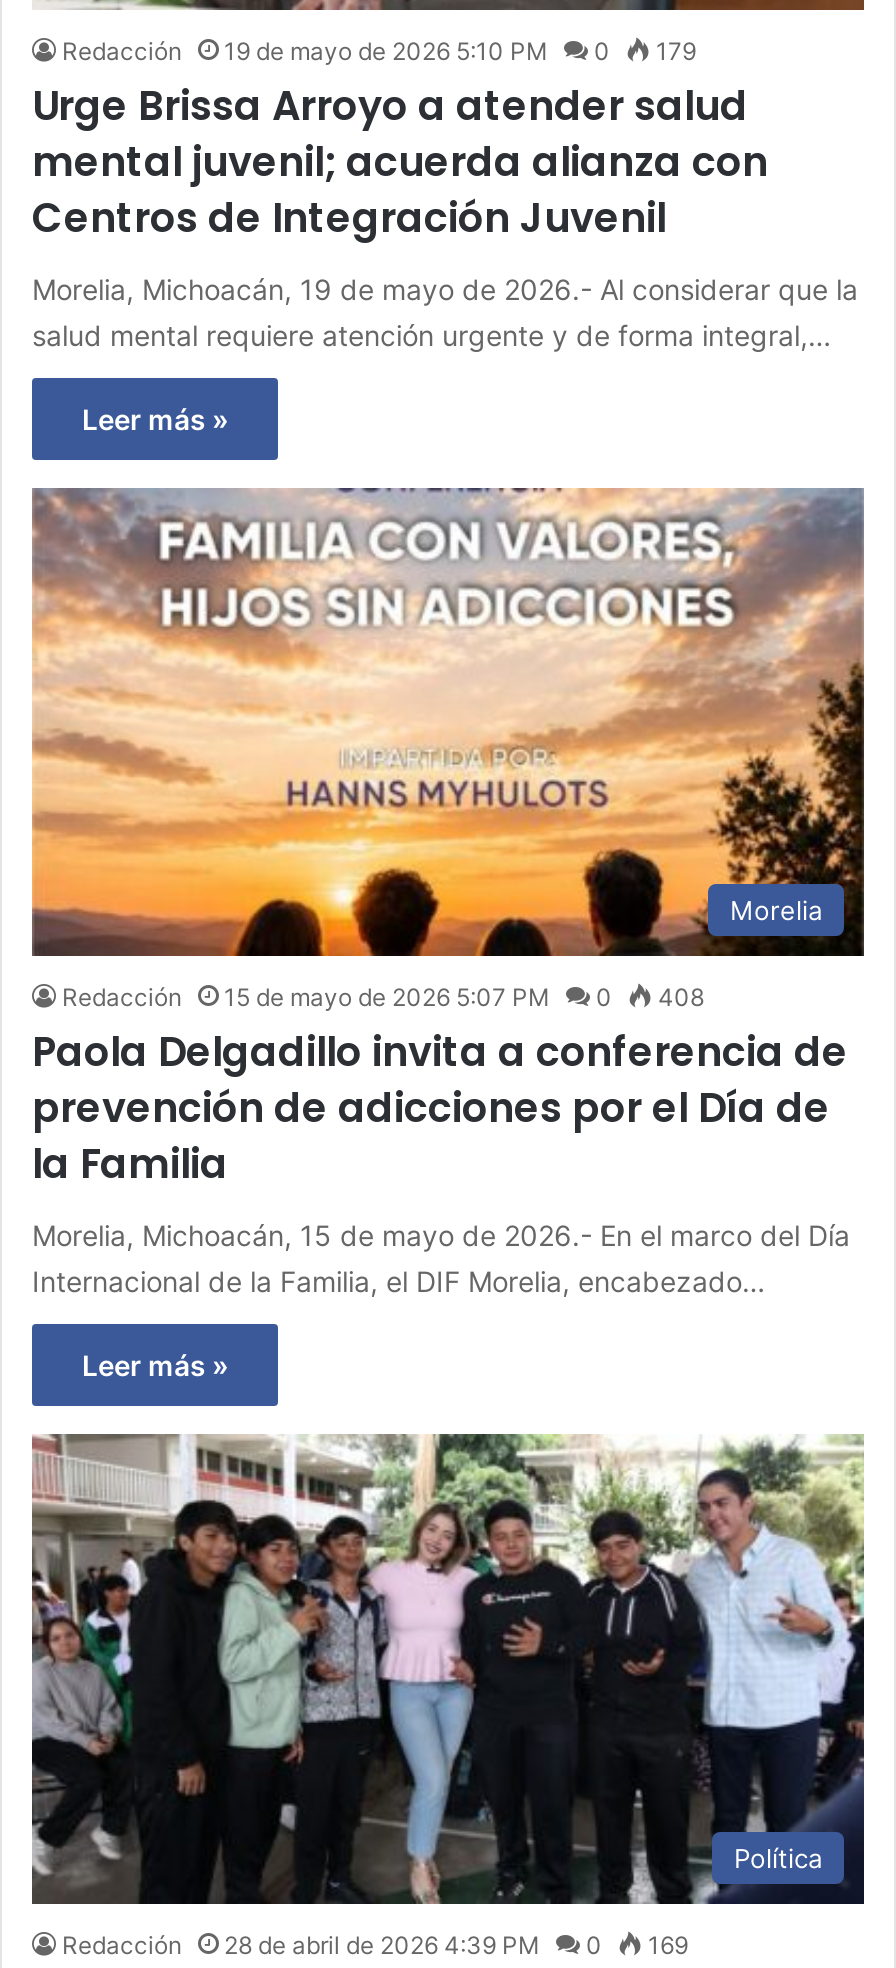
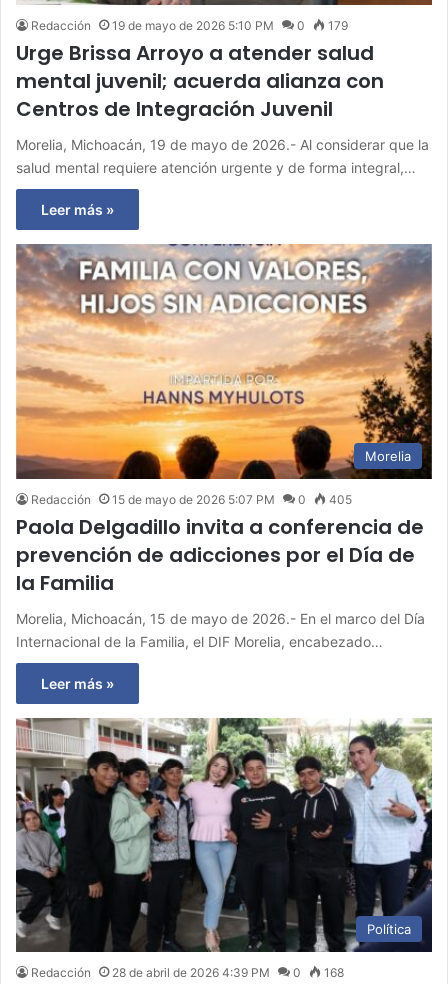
[62,983,704,1013] Redacción 15 de mayo de 2026 5:07 PM 0 408 -> [31,491,352,506] Redacción 15 de mayo de 2026 5:07 PM 0 405
[62,1930,688,1960] Redacción 28 de abril de 2026 4:39 PM 0 169 -> [31,965,344,980] Redacción 28 de abril de 2026 4:39 PM 0 168

